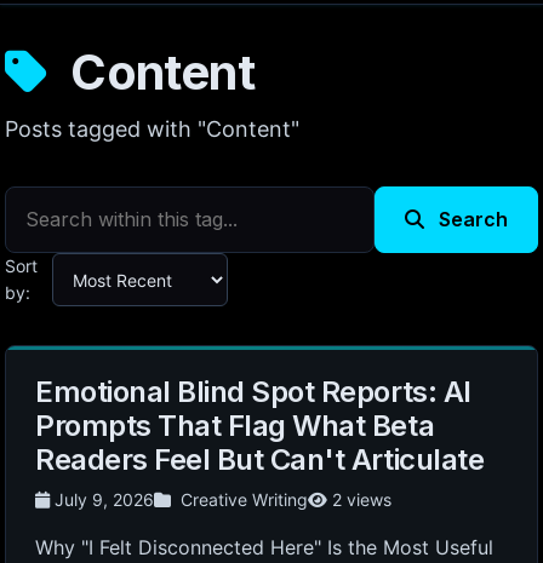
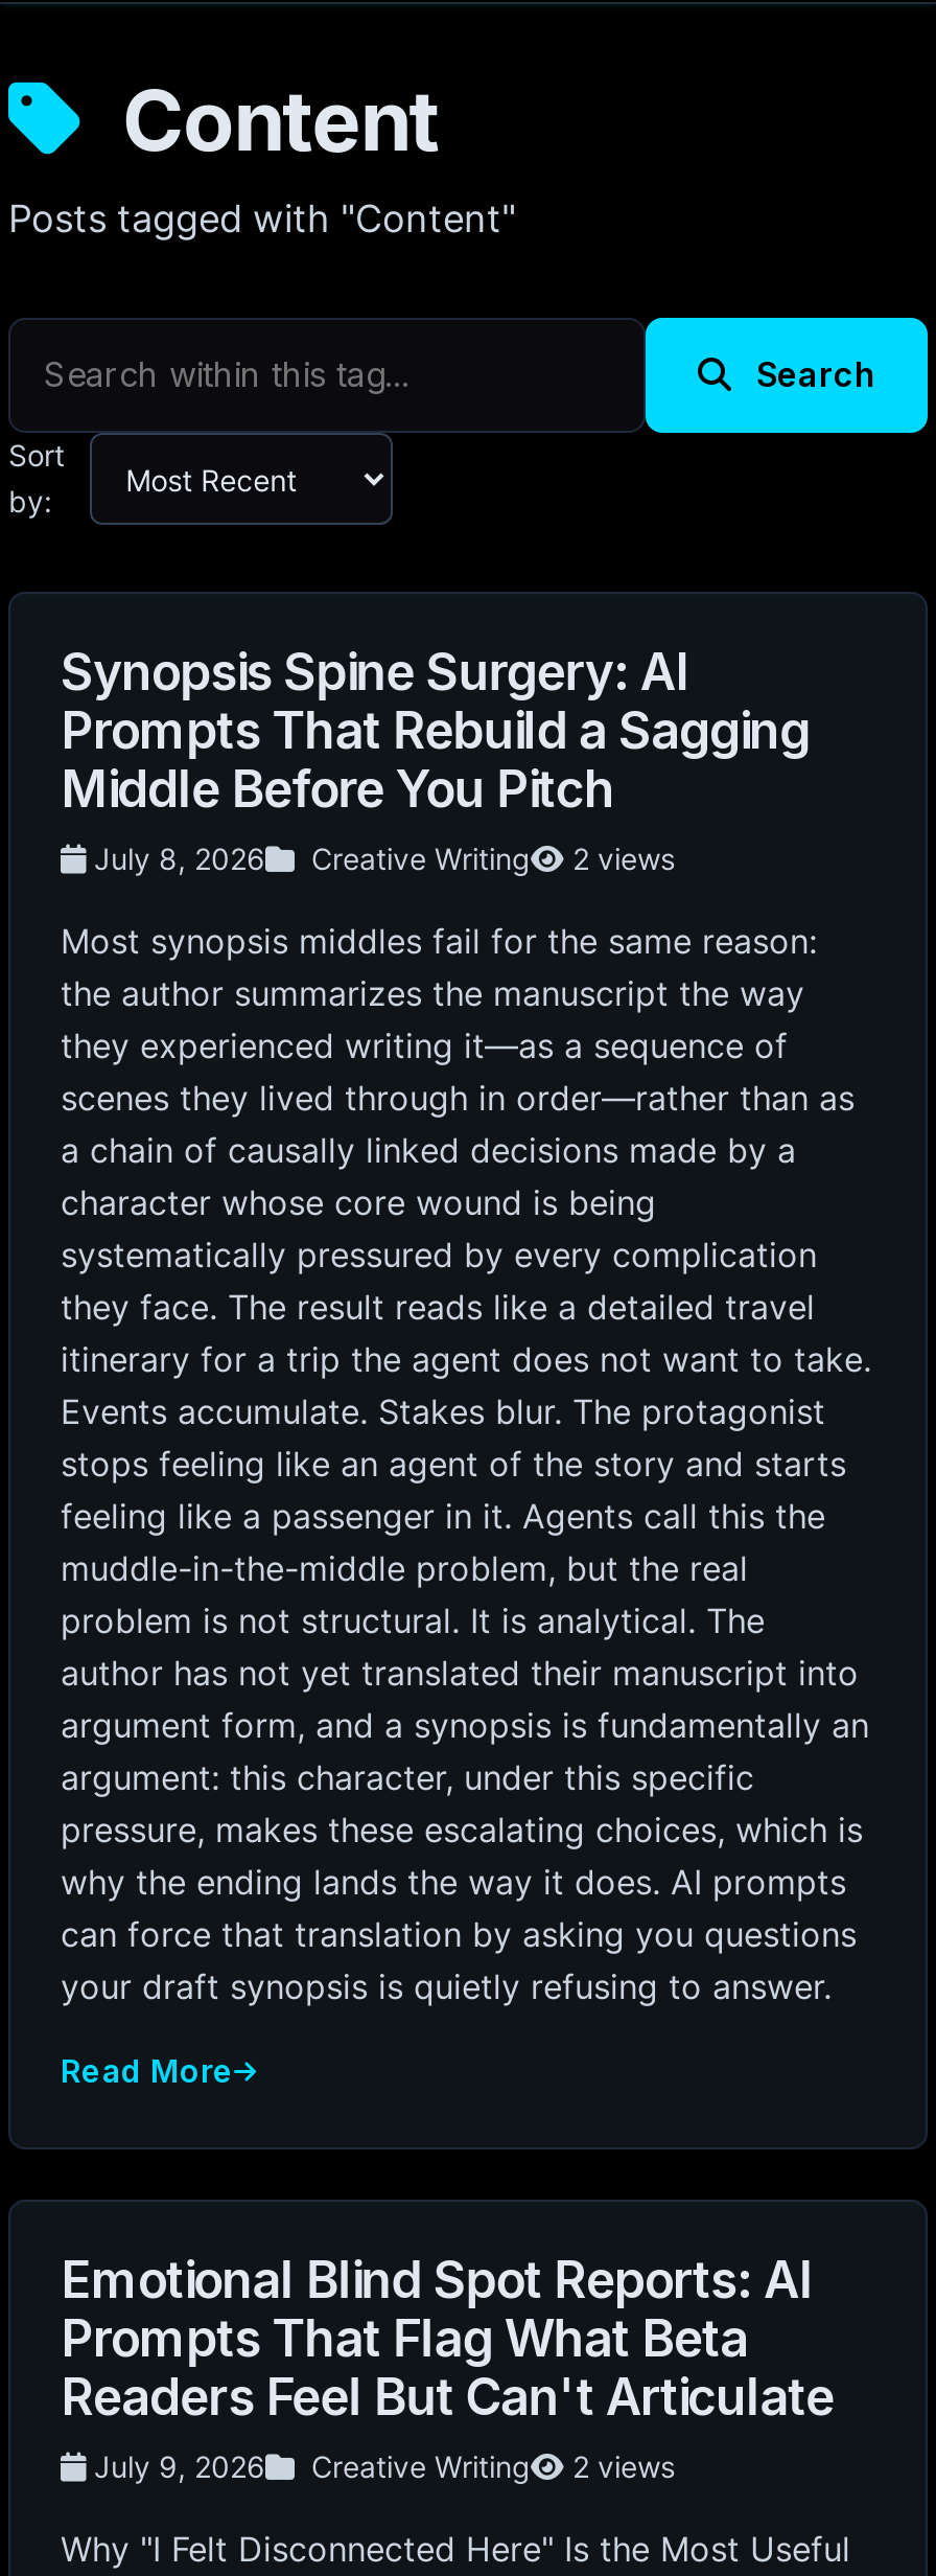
none -> [61,642,871,2091] Synopsis Spine Surgery: AI | Prompts That Rebuild a Sagging | Middle Before You Pitch | July 8, 2026 | Creative Writing | 2 views | Most synopsis middles fail for the same reason: | the author summarizes the manuscript the way | they experienced writing it—as a sequence of | scenes they lived through in order—rather than as | a chain of causally linked decisions made by a | character whose core wound is being | systematically pressured by every complication | they face. The result reads like a detailed travel | itinerary for a trip the agent does not want to take. | Events accumulate. Stakes blur. The protagonist | stops feeling like an agent of the story and starts | feeling like a passenger in it. Agents call this the | muddle-in-the-middle problem, but the real | problem is not structural. It is analytical. The | author has not yet translated their manuscript into | argument form, and a synopsis is fundamentally an | argument: this character, under this specific | pressure, makes these escalating choices, which is | why the ending lands the way it does. AI prompts | can force that translation by asking you questions | your draft synopsis is quietly refusing to answer. | Read More

